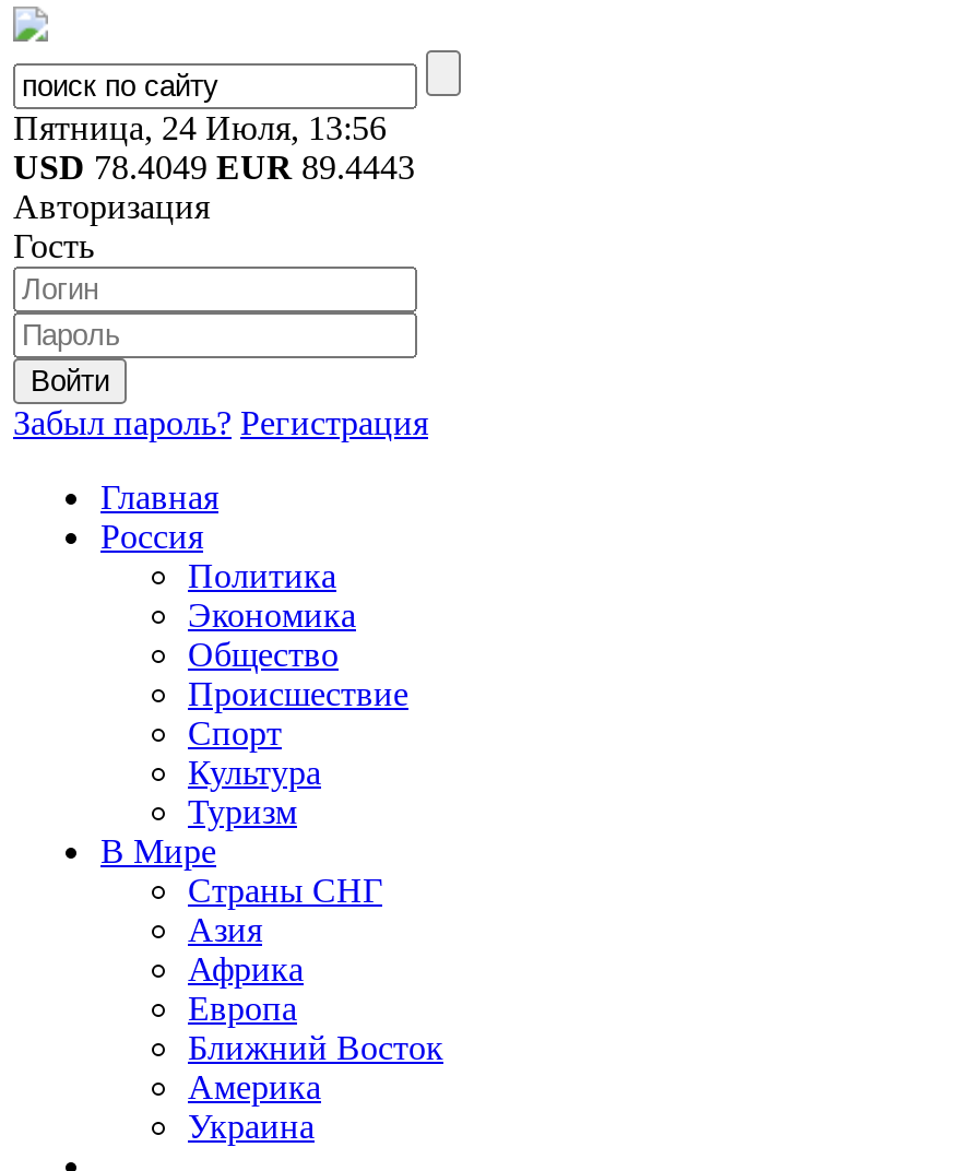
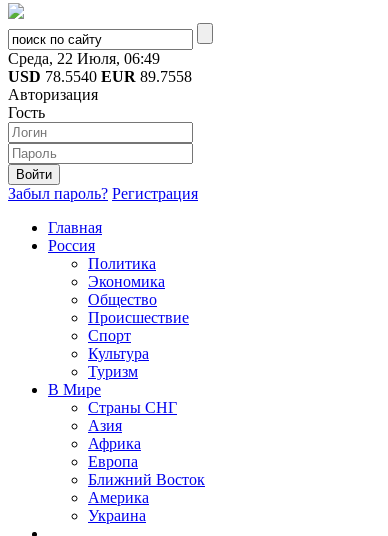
[13,109,387,146] Пятница, 24 Июля, 13:56 -> [8,50,160,67] Среда, 22 Июля, 06:49
[13,149,415,186] USD 78.4049 EUR 89.4443 -> [8,68,192,85] USD 78.5540 EUR 89.7558

